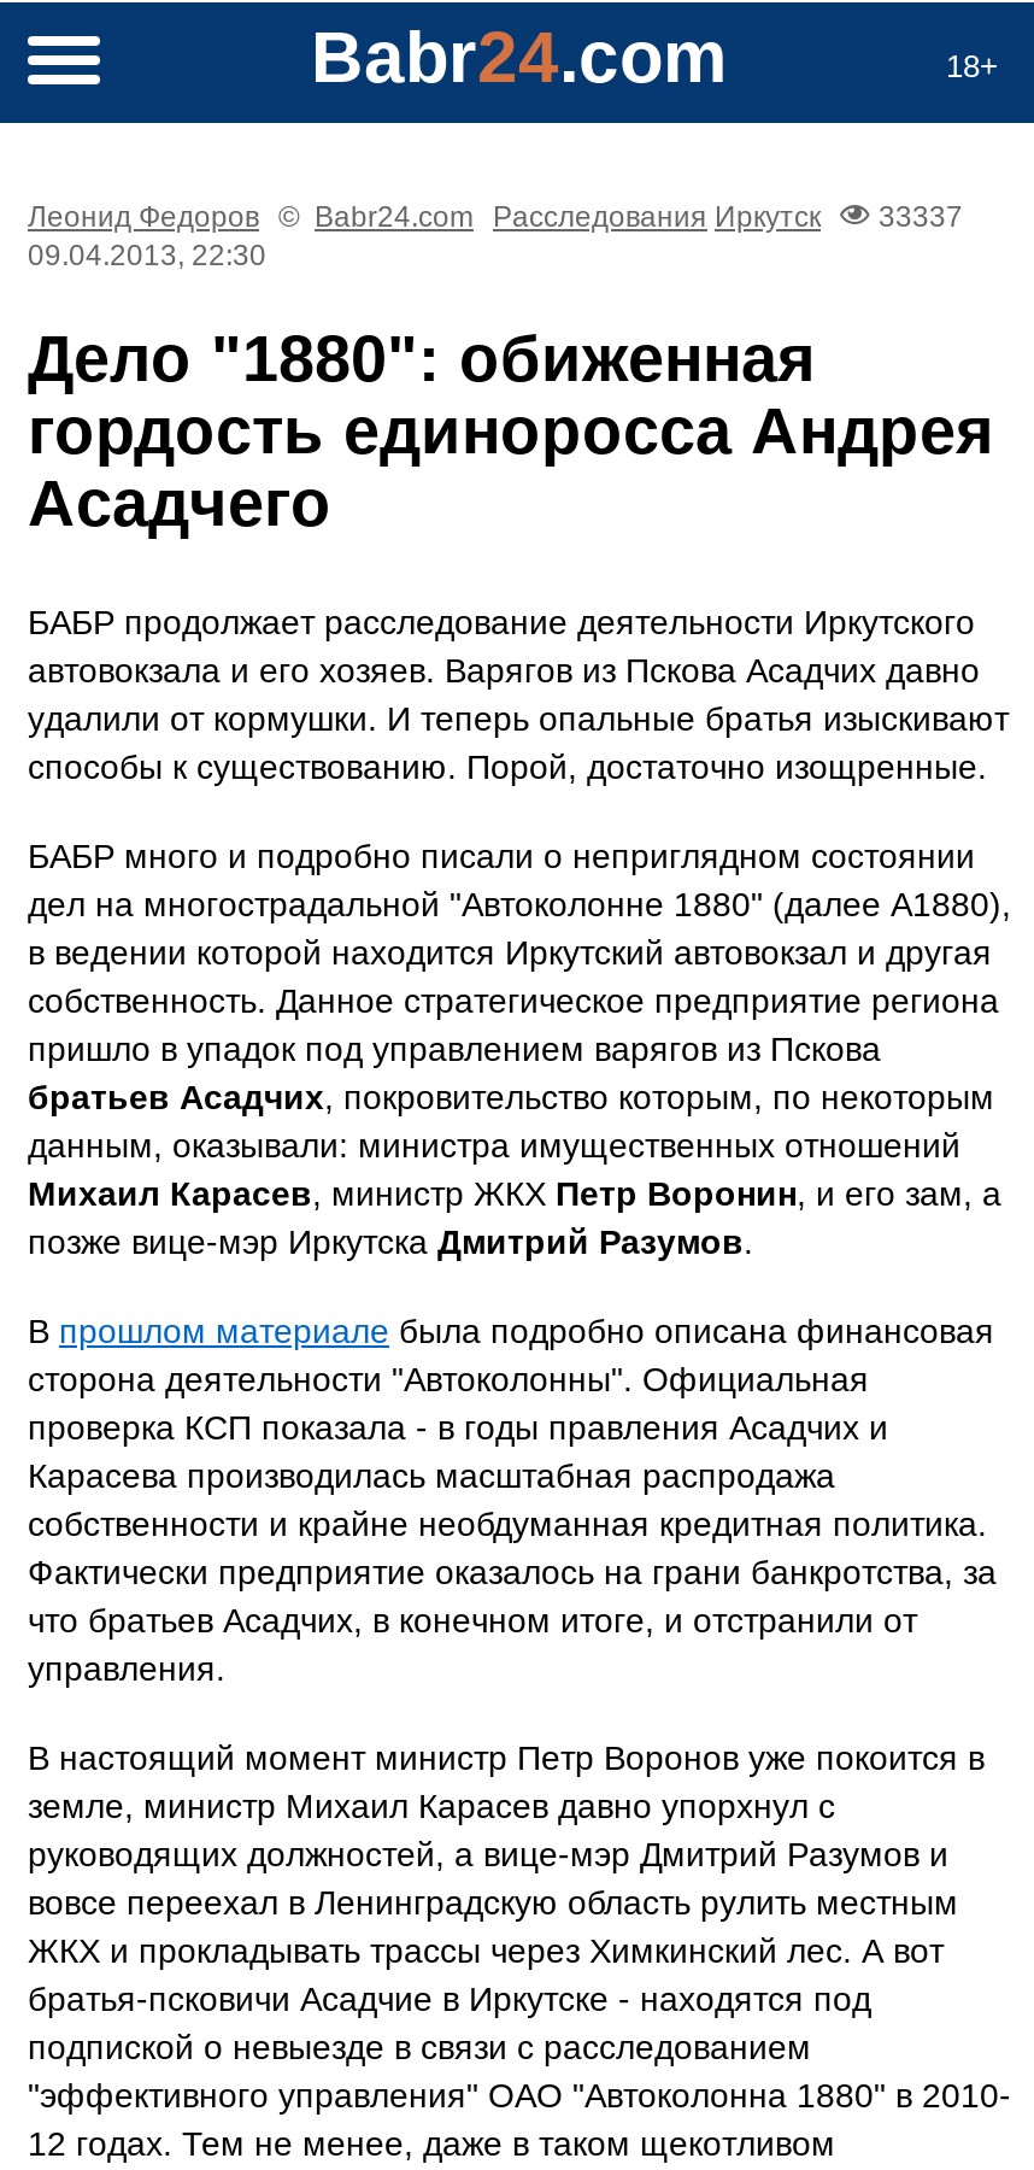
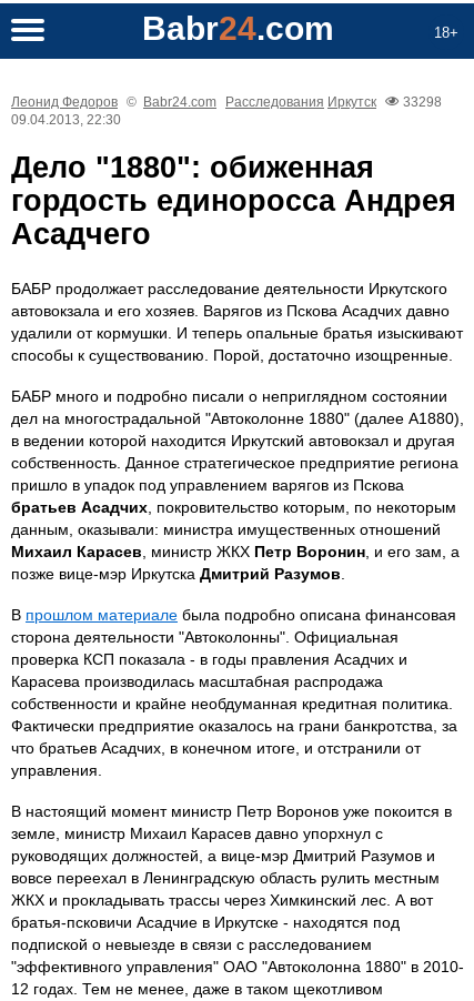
[28,200,963,234] Леонид Федоров © Babr24.com Расследования Иркутск 33337 -> [11,94,442,110] Леонид Федоров © Babr24.com Расследования Иркутск 33298

